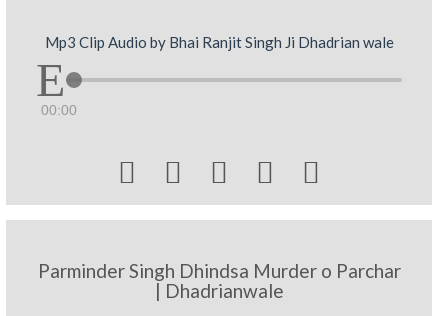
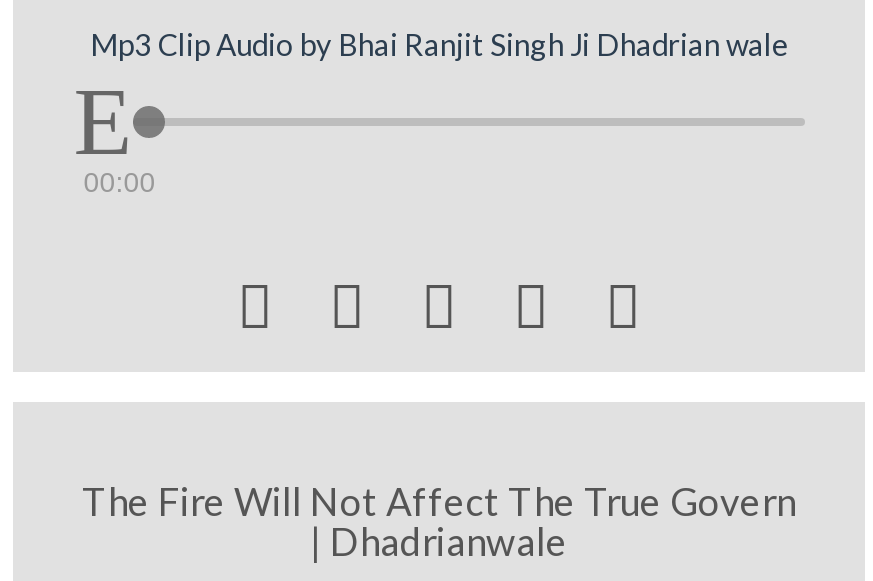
[37,258,400,281] Parminder Singh Dhindsa Murder o Parchar -> [82,478,796,524] The Fire Will Not Affect The True Govern

